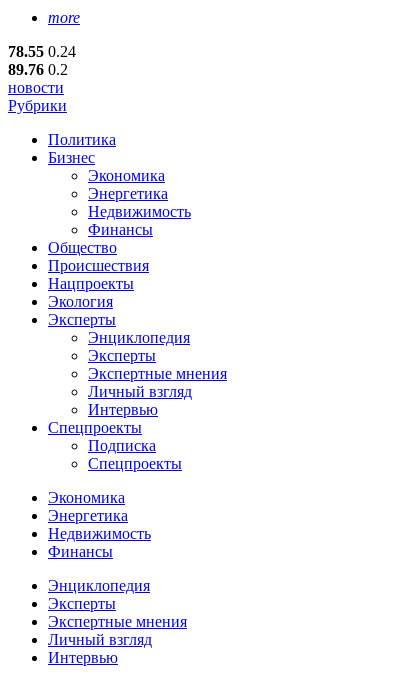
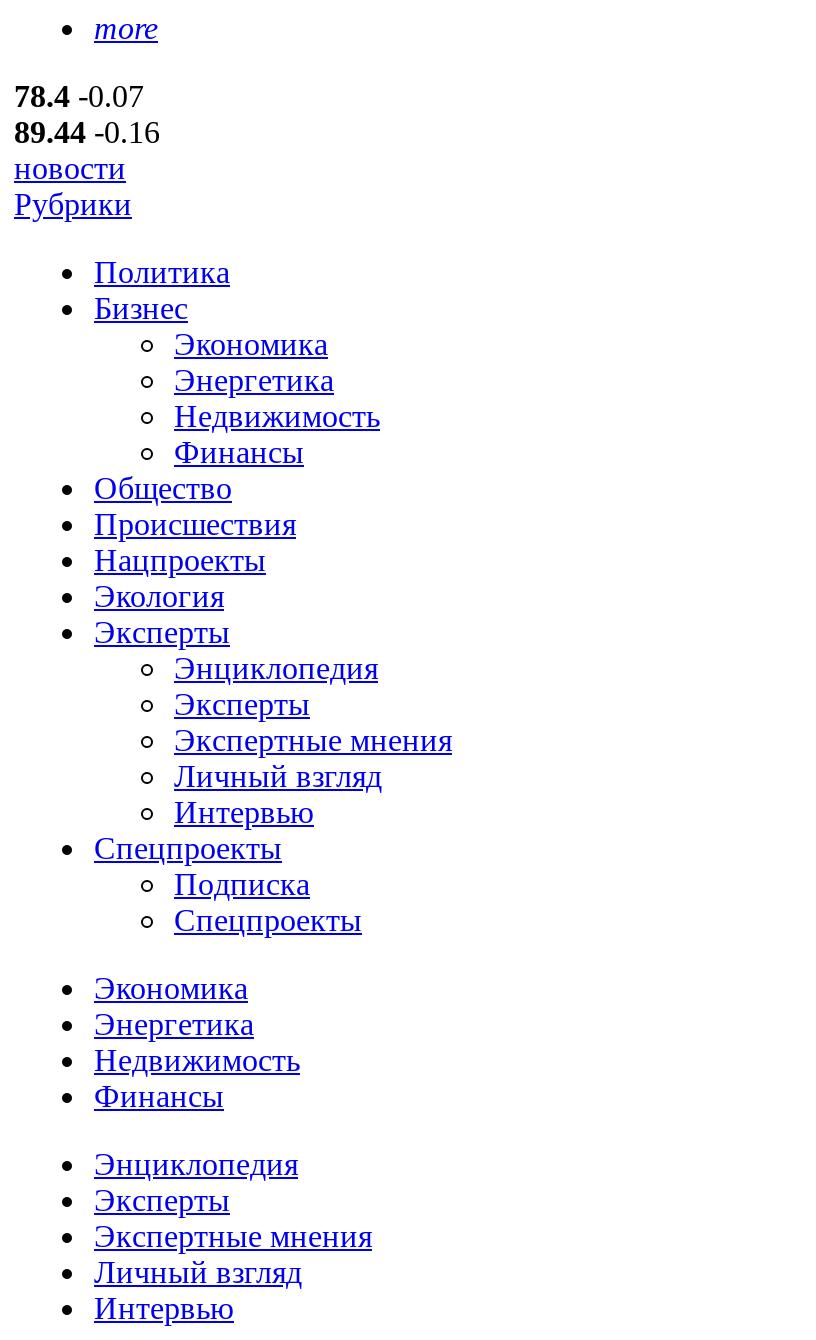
[8,43,76,60] 78.55 0.24 -> [14,79,144,113] 78.4 -0.07
[8,61,68,78] 89.76 0.2 -> [14,115,160,149] 89.44 -0.16

